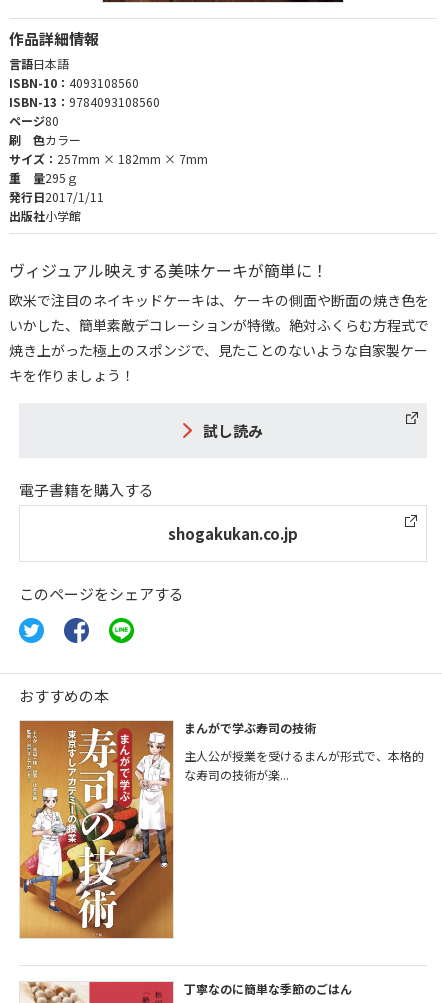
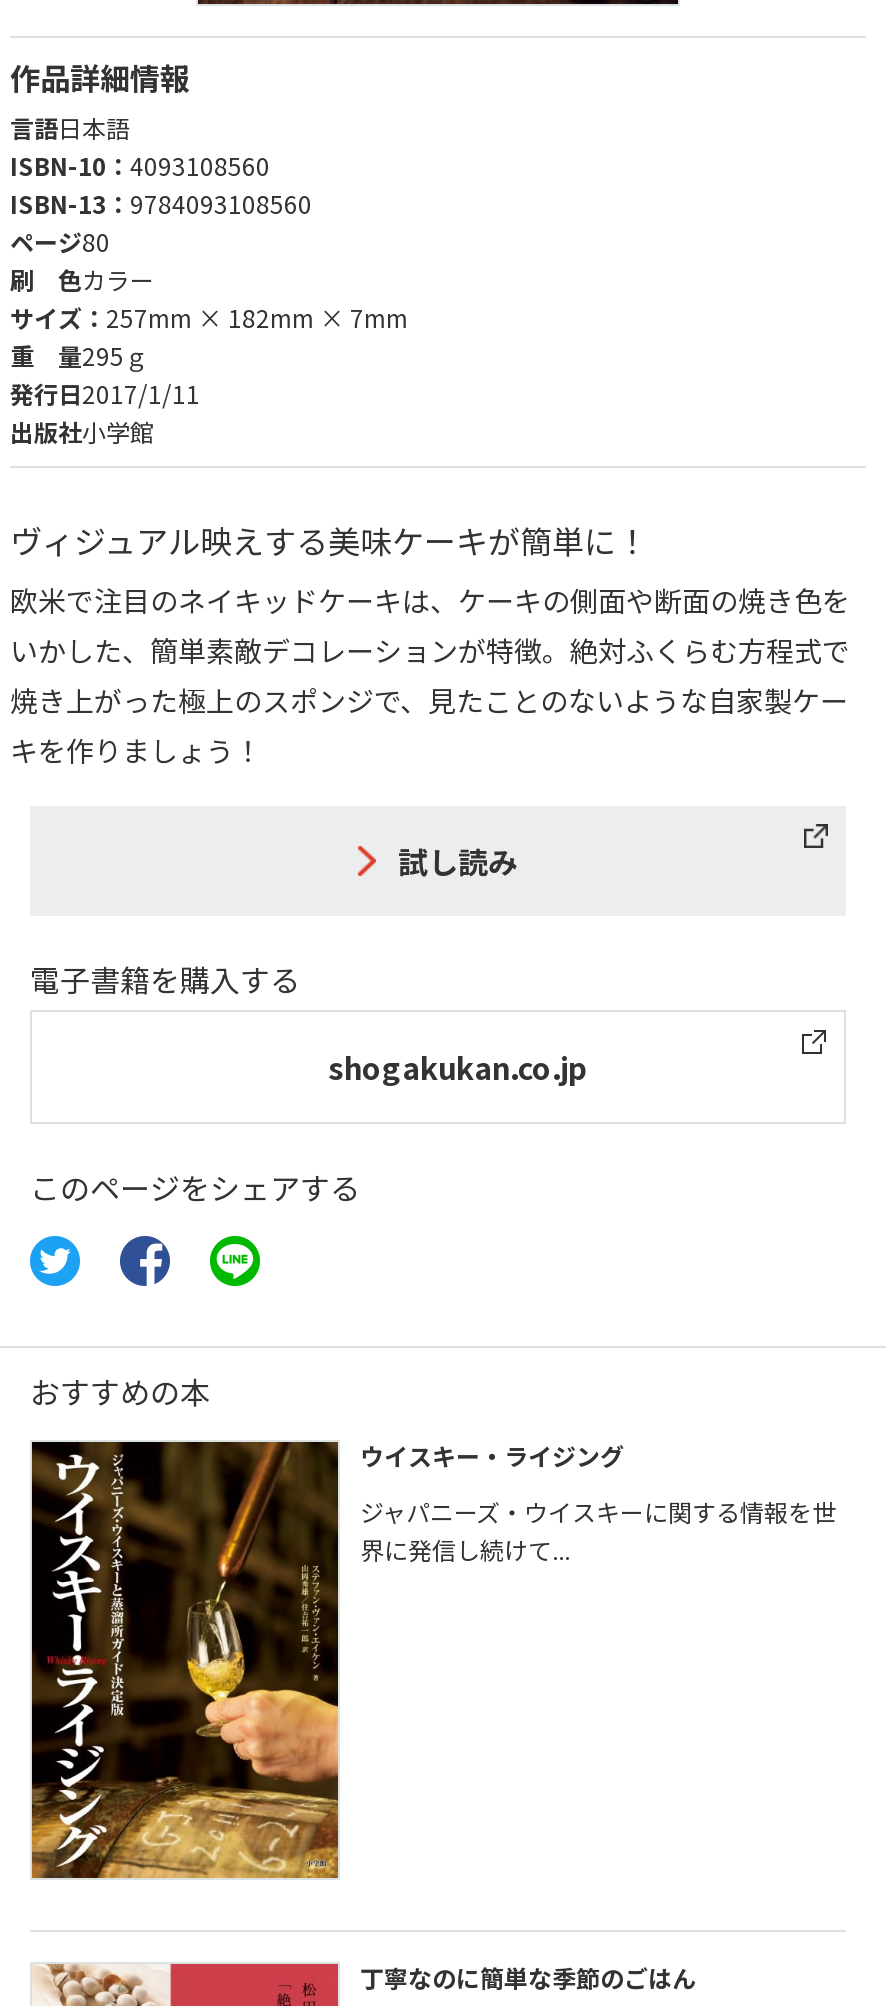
[19,719,316,939] [image] | まんがで学ぶ寿司の技術 -> [30,1437,624,1880] [image] | ウイスキー・ライジング
[184,747,424,783] 主人公が授業を受けるまんが形式で、本格的 | な寿司の技術が楽... -> [360,1493,836,1565] ジャパニーズ・ウイスキーに関する情報を世 | 界に発信し続けて...

